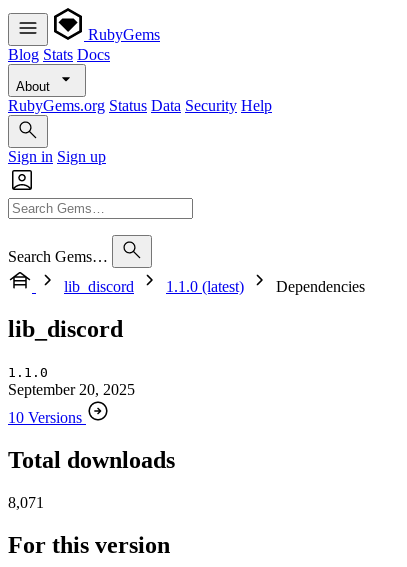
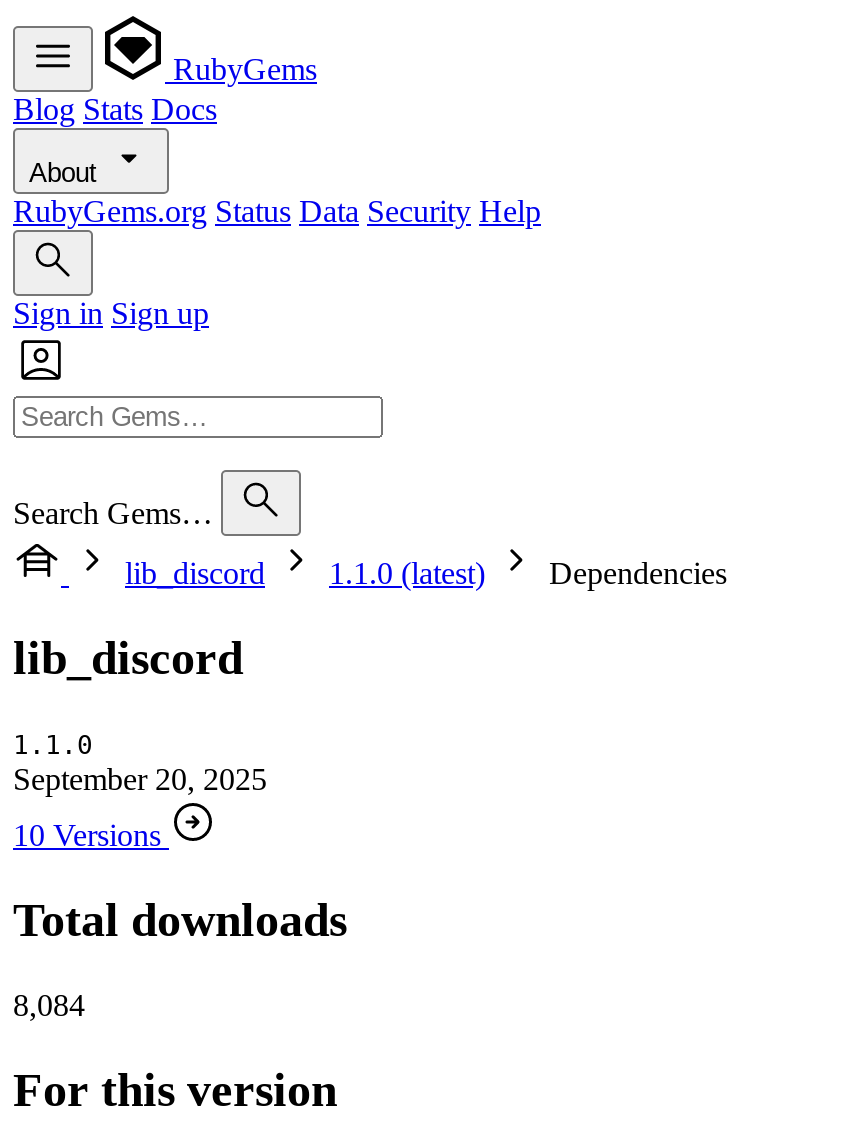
[8,494,44,511] 8,071 -> [13,987,85,1021] 8,084

